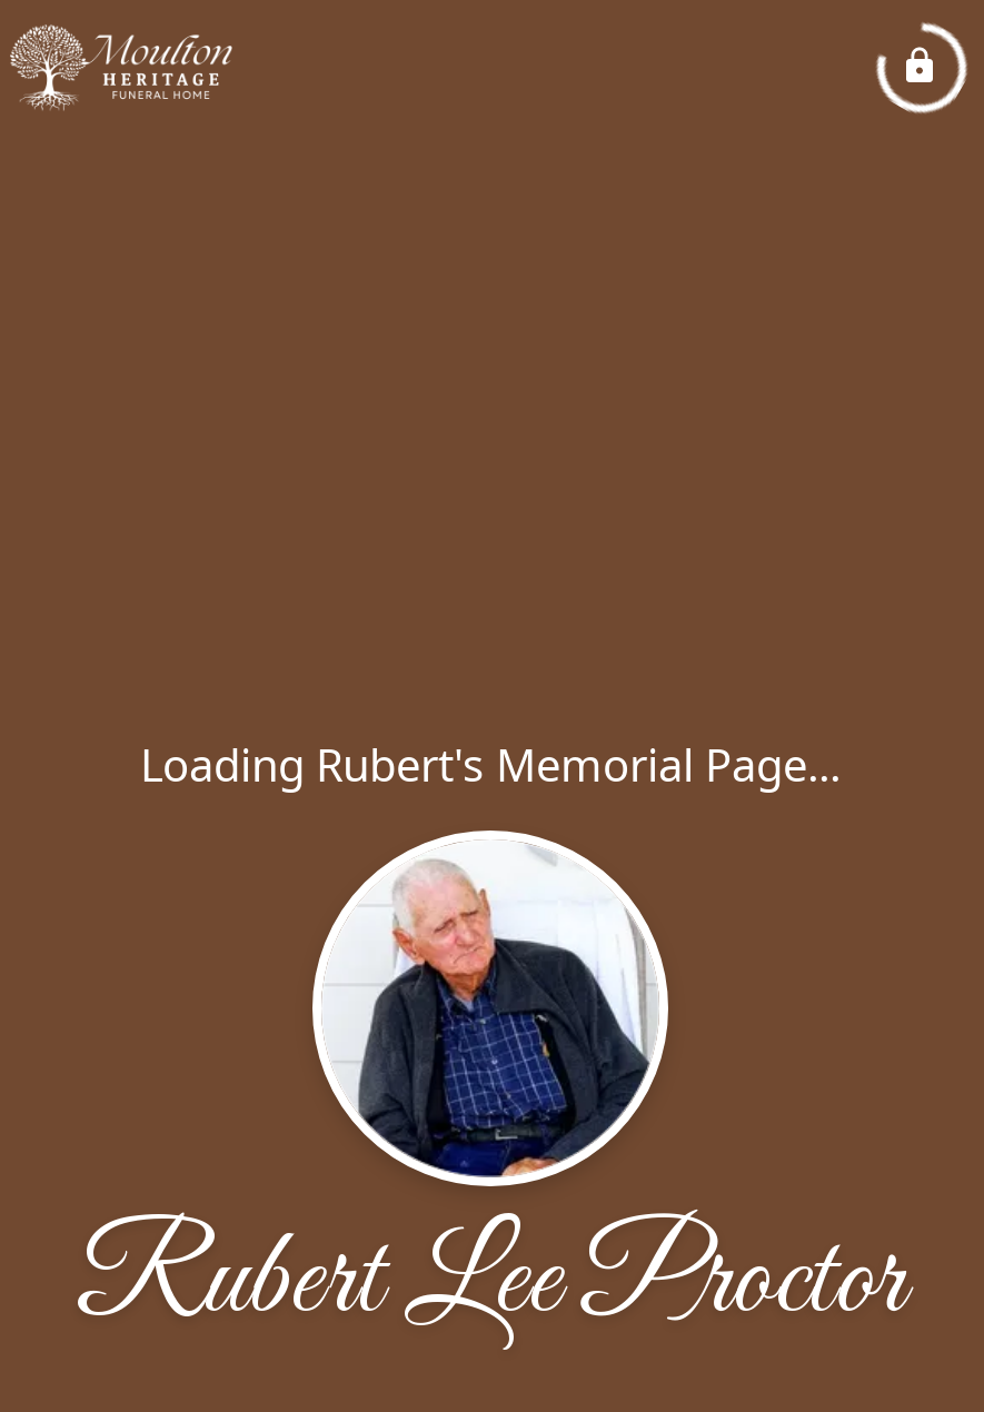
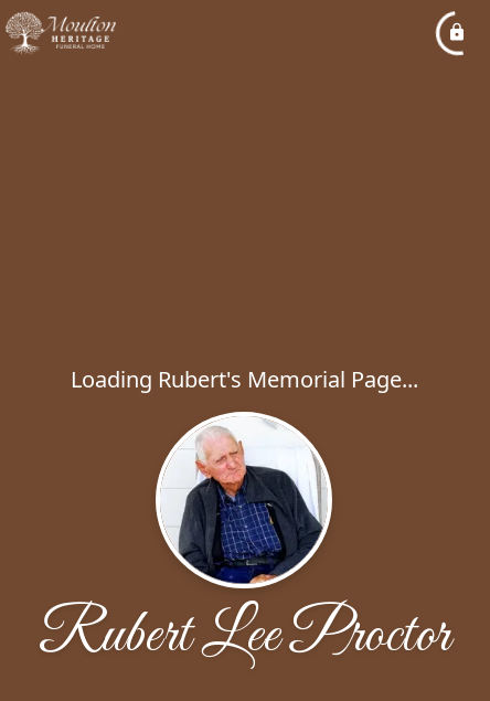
[882,21,968,112] [image] -> [437,10,480,54] [image]

